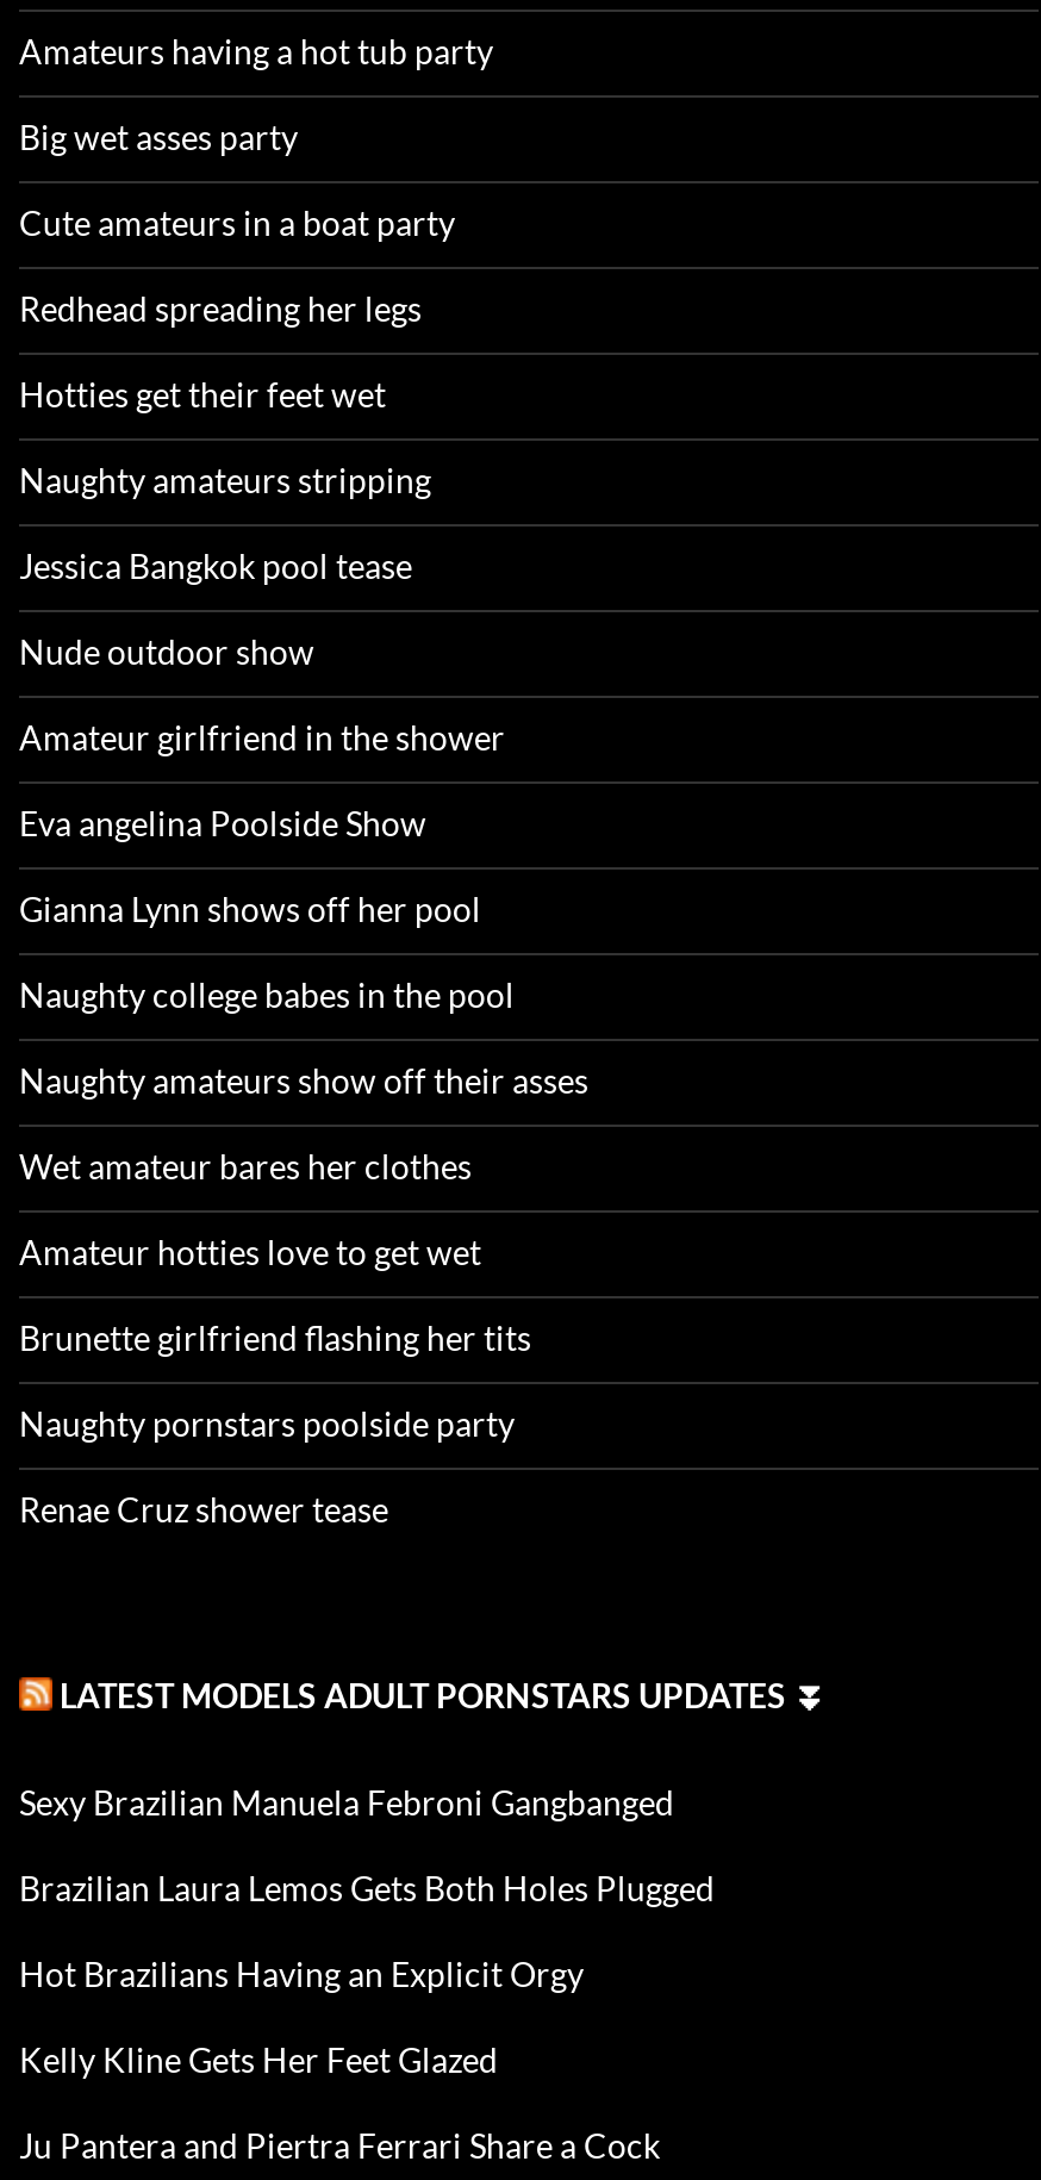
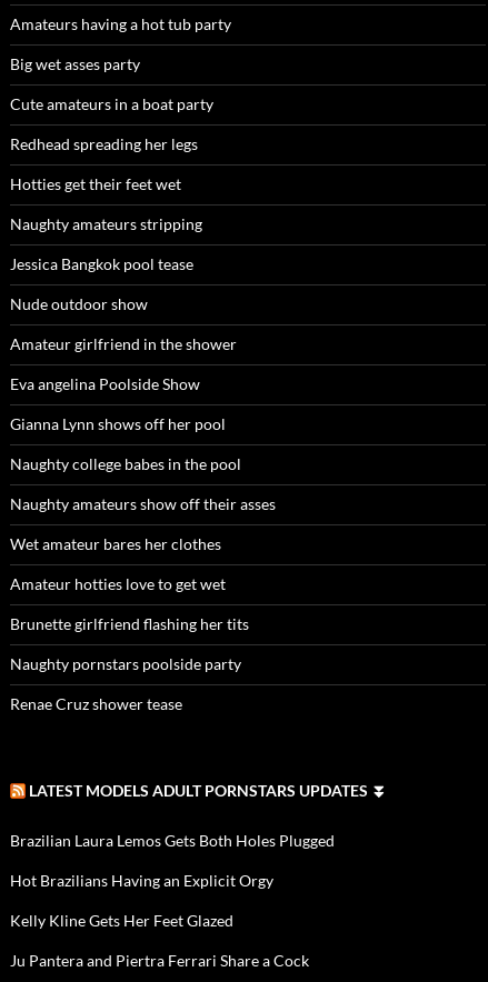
[19,1782,674,1823] Sexy Brazilian Manuela Febroni Gangbanged -> none

